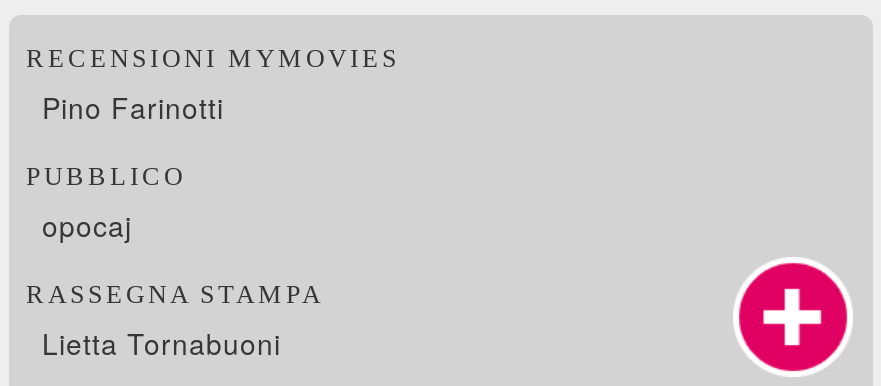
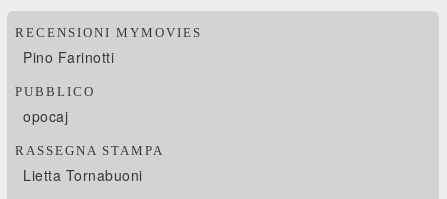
[733,257,853,377] [image] -> none

